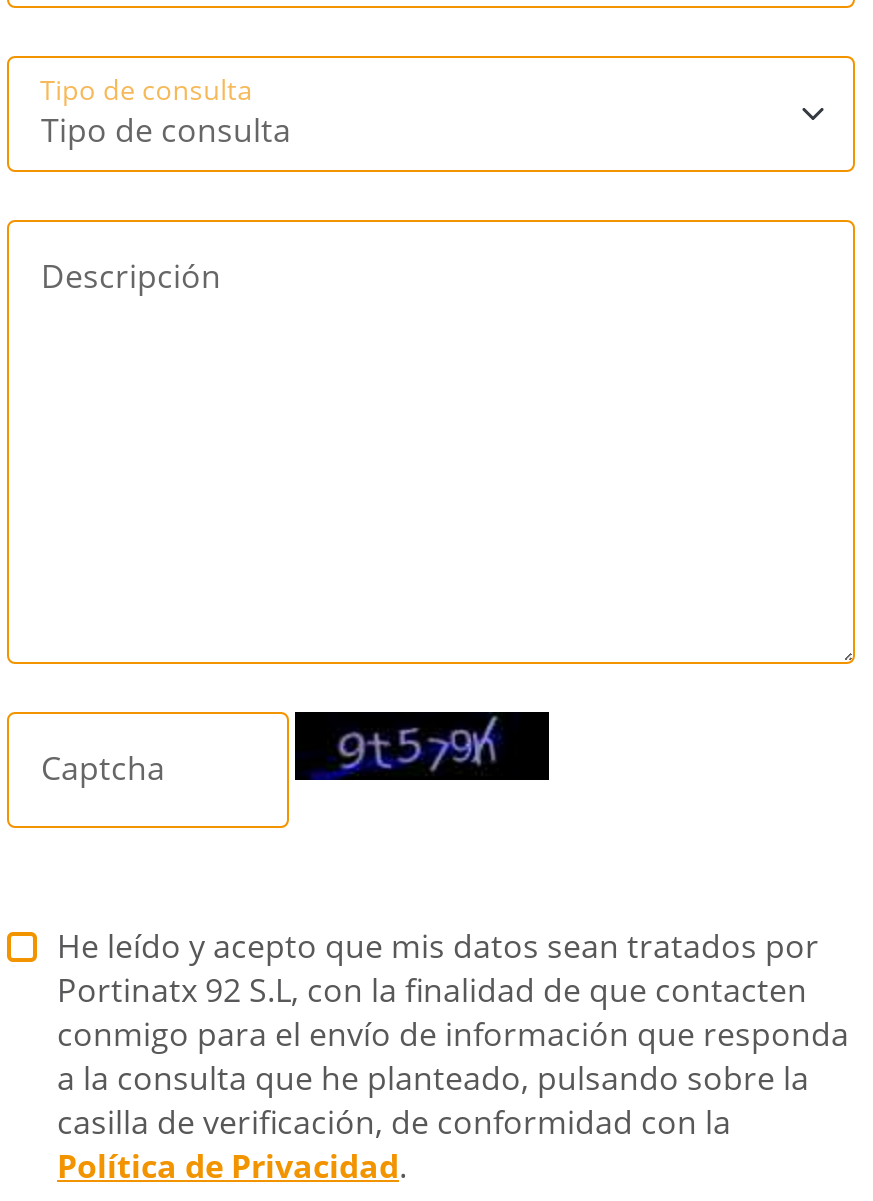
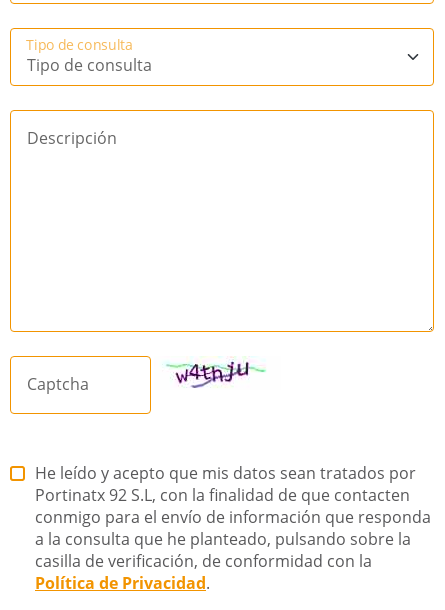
[293,710,551,782] [image] -> [152,355,282,391] [image]

